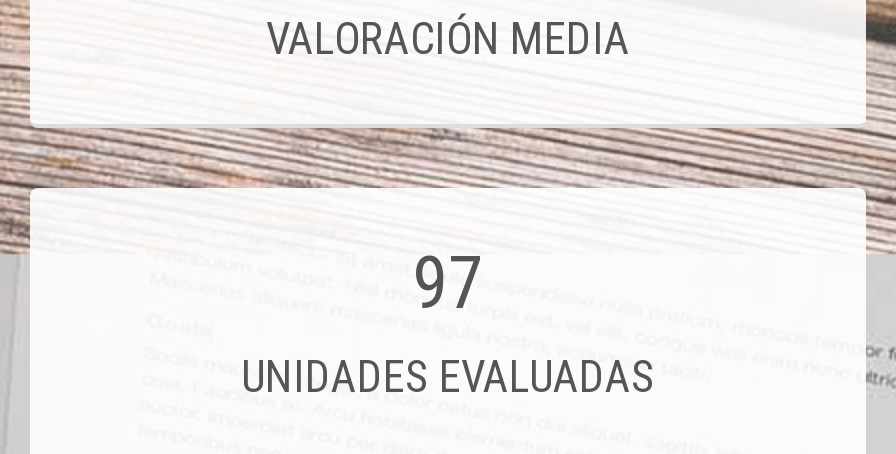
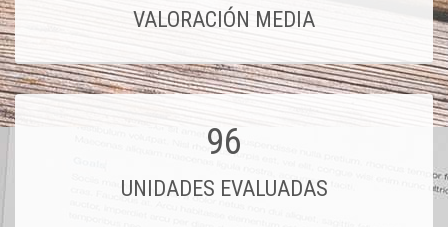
[412,242,484,326] 97 -> [206,121,242,163] 96

